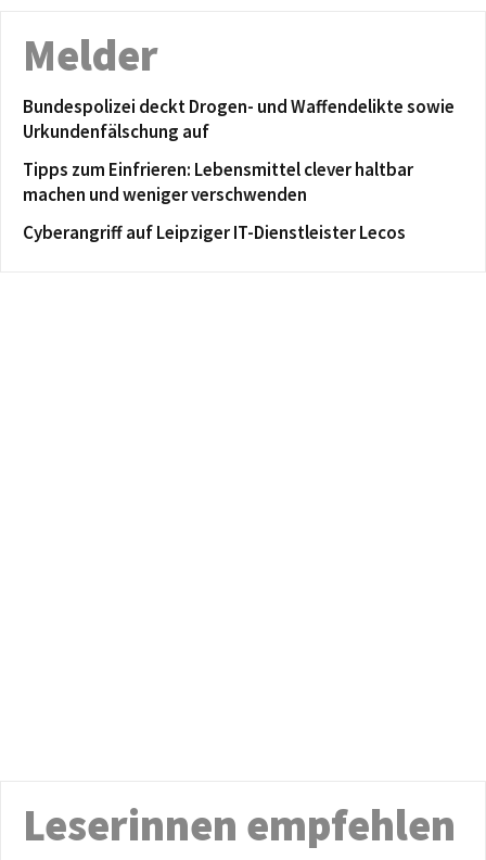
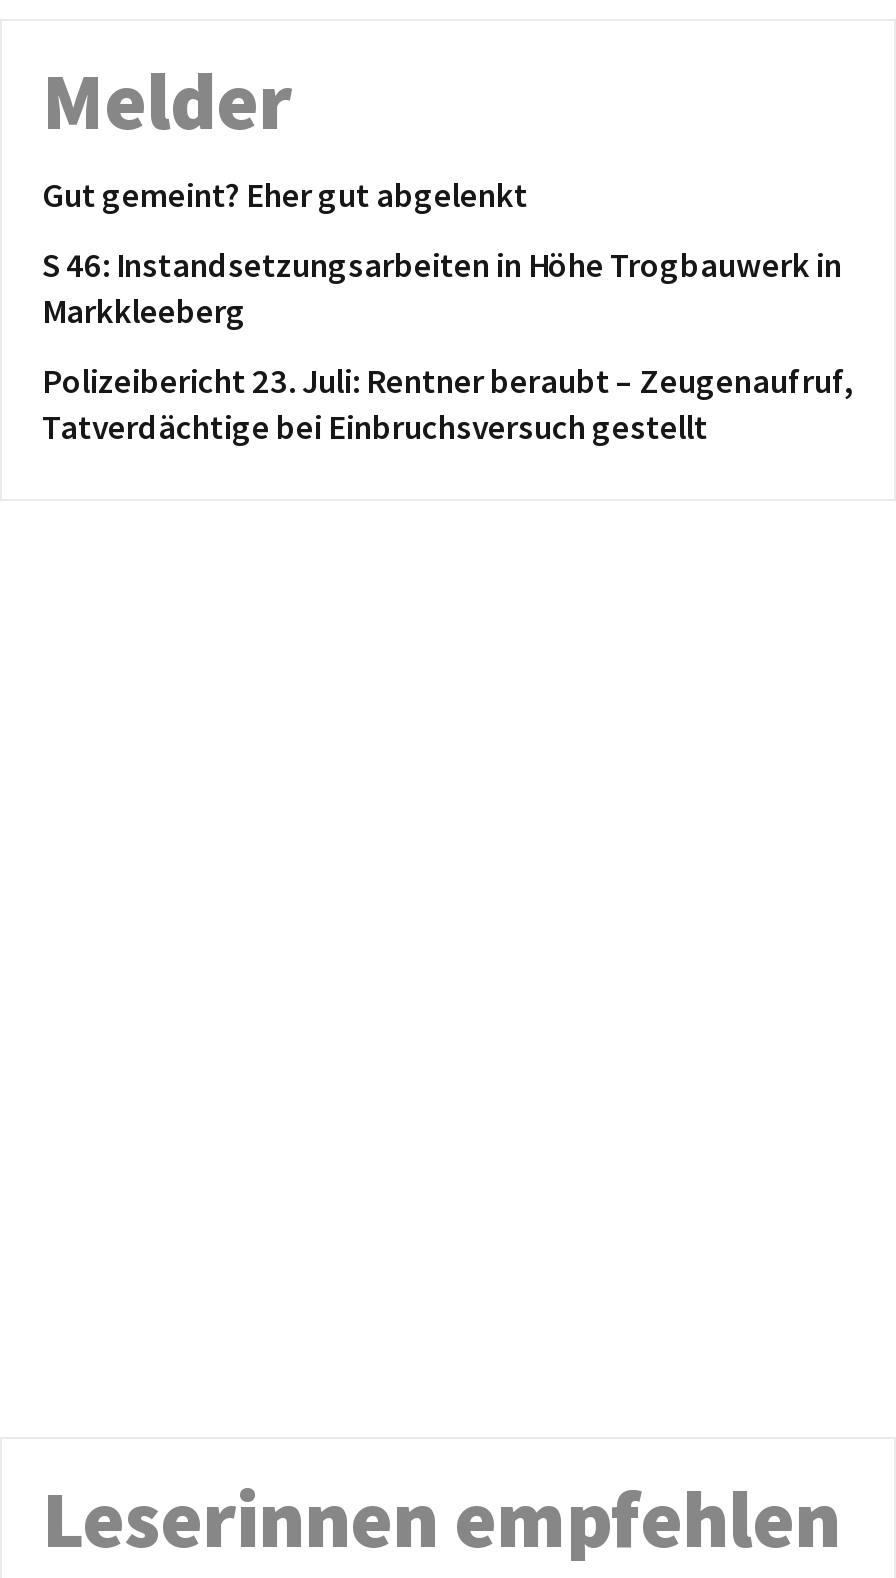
[23,95,455,144] Bundespolizei deckt Drogen- und Waffendelikte sowie | Urkundenfälschung auf -> [42,172,528,216] Gut gemeint? Eher gut abgelenkt
[23,158,413,207] Tipps zum Einfrieren: Lebensmittel clever haltbar | machen und weniger verschwenden -> [42,242,842,332] S 46: Instandsetzungsarbeiten in Höhe Trogbauwerk in | Markkleeberg
[23,221,406,245] Cyberangriff auf Leipziger IT-Dienstleister Lecos -> [42,358,854,448] Polizeibericht 23. Juli: Rentner beraubt – Zeugenaufruf, | Tatverdächtige bei Einbruchsversuch gestellt

